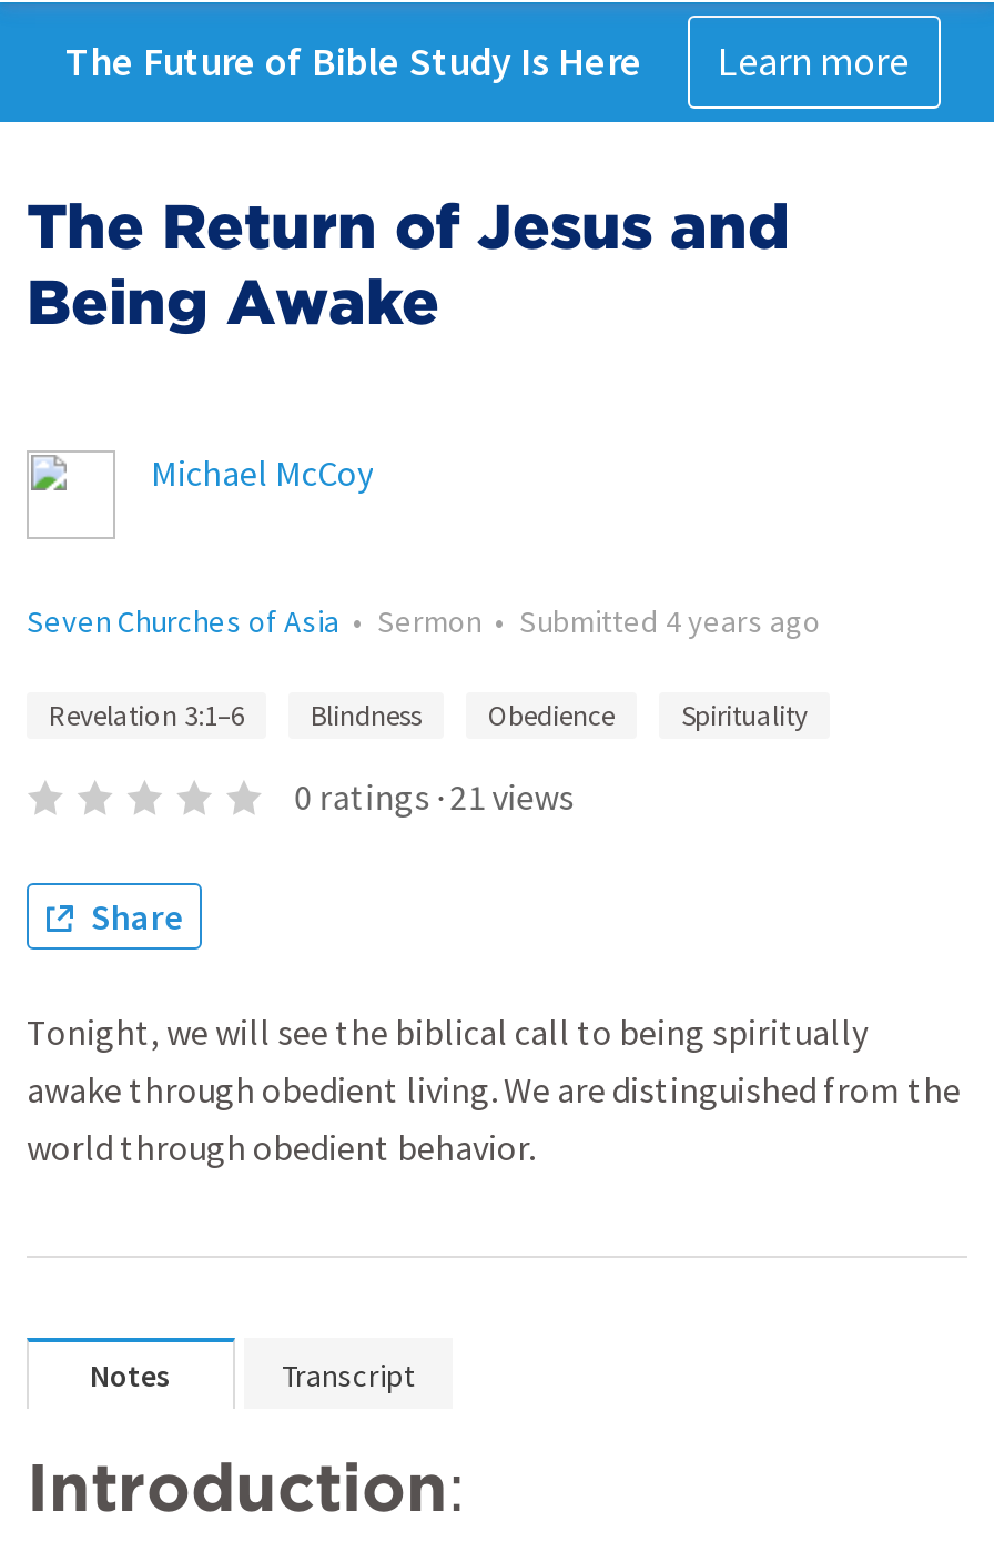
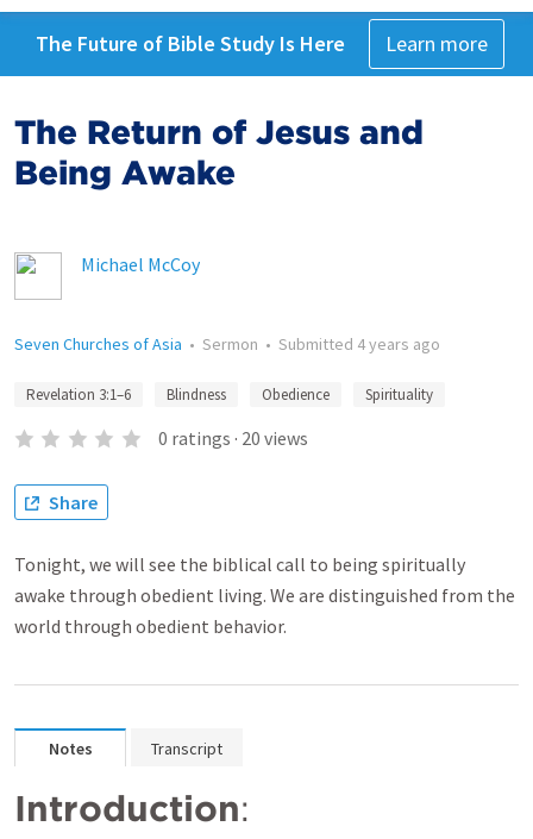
[294,774,574,819] 0 ratings · 21 views -> [158,426,308,450] 0 ratings · 20 views

